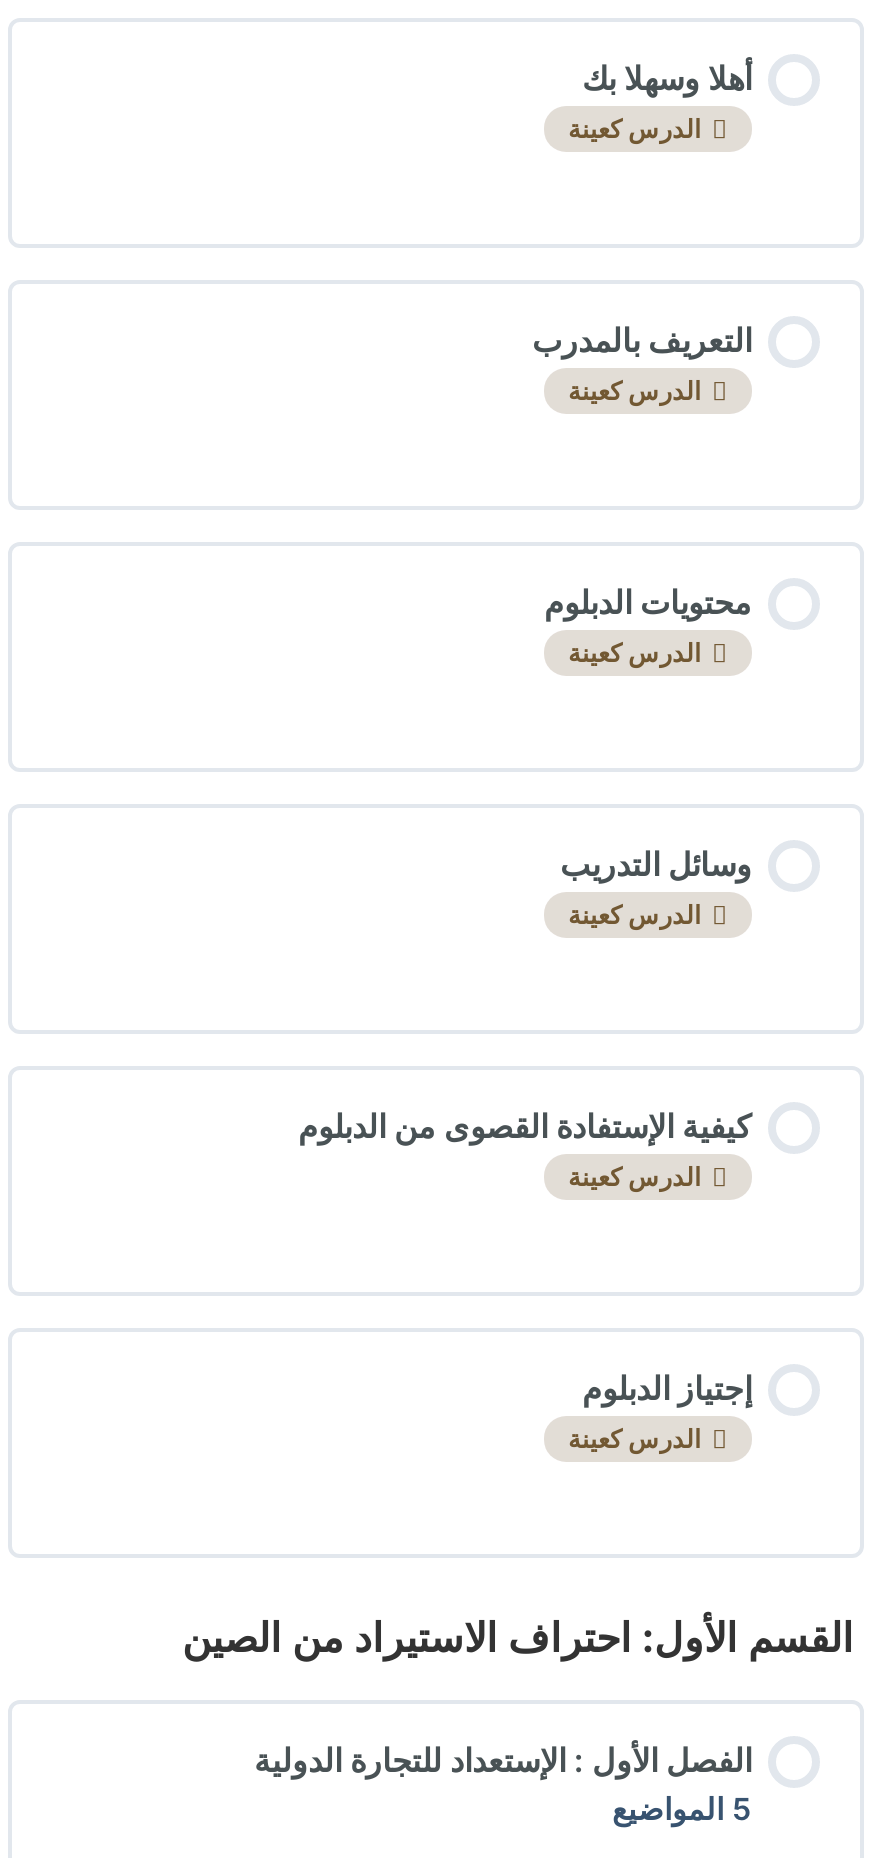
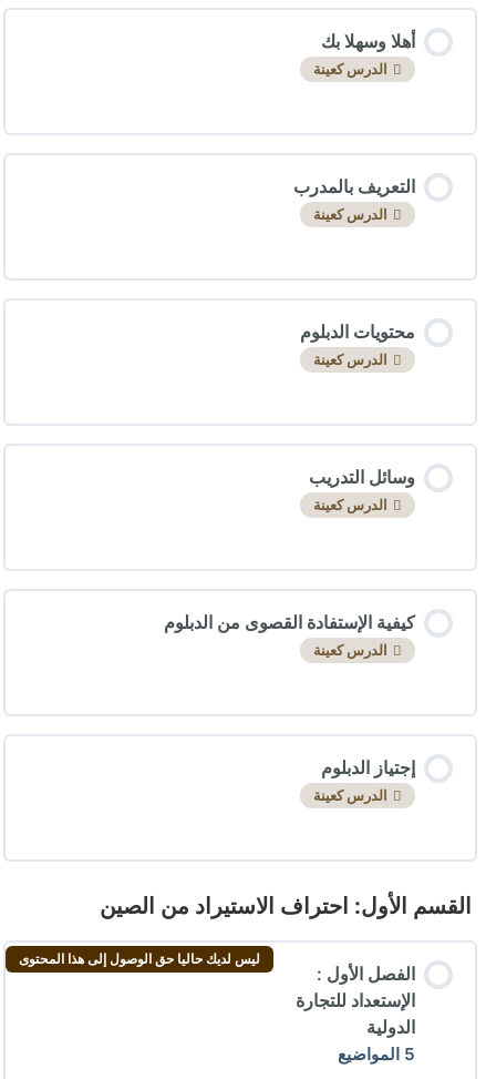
none -> [19,949,260,968] ليس لديك حاليا حق الوصول إلى هذا المحتوى

